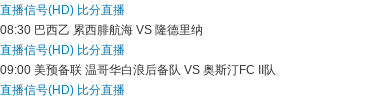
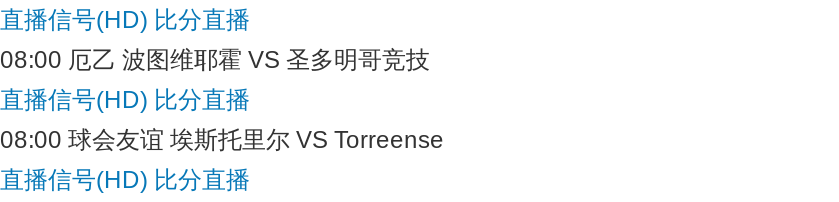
[0,23,203,37] 08:30 巴西乙累西腓航海 VS 隆德里纳 -> [0,46,430,74] 08:00 厄乙波图维耶霍 VS 圣多明哥竞技
[0,63,276,77] 09:00 美预备联温哥华白浪后备队 VS 奥斯汀FC II队 -> [0,126,444,154] 08:00 球会友谊埃斯托里尔 VS Torreense

